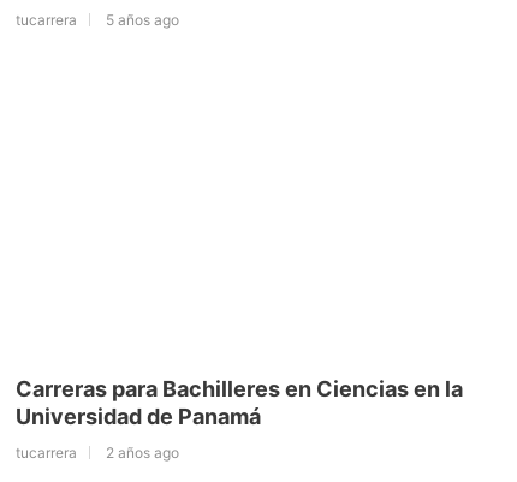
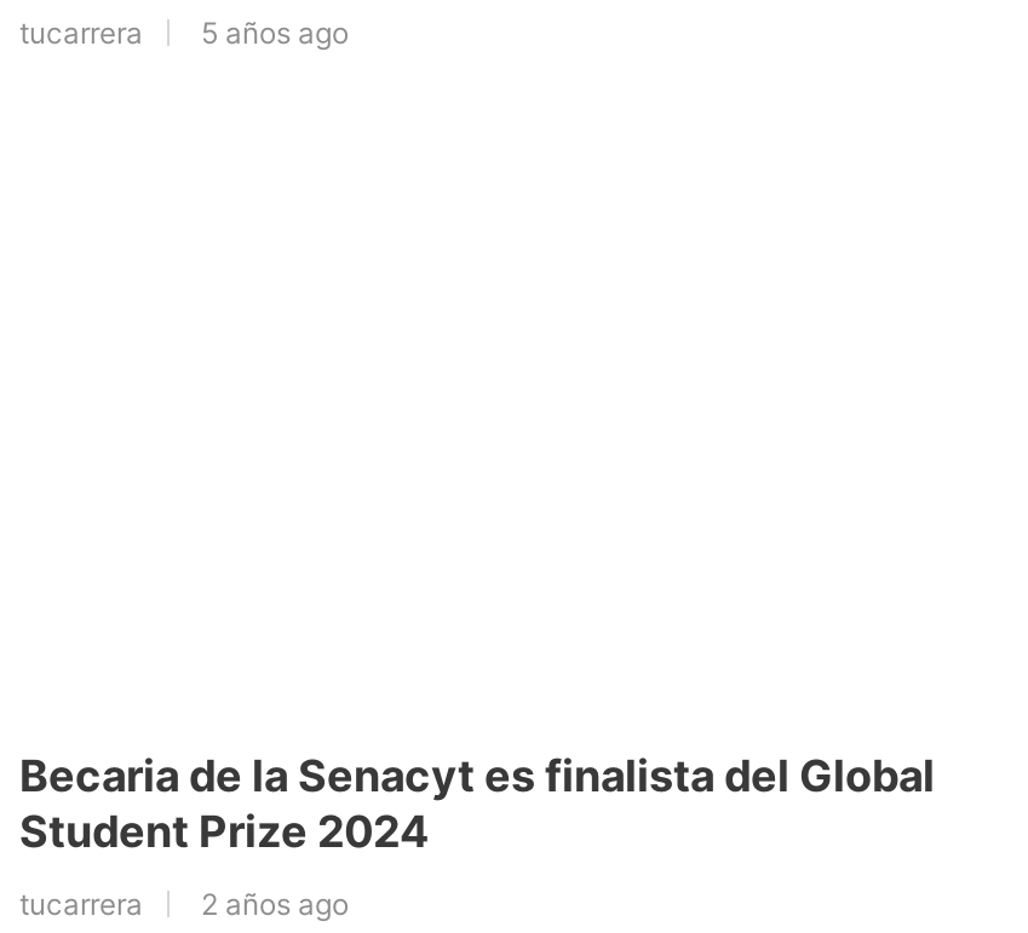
[16,376,463,429] Carreras para Bachilleres en Ciencias en la | Universidad de Panamá -> [19,750,935,856] Becaria de la Senacyt es finalista del Global | Student Prize 2024

